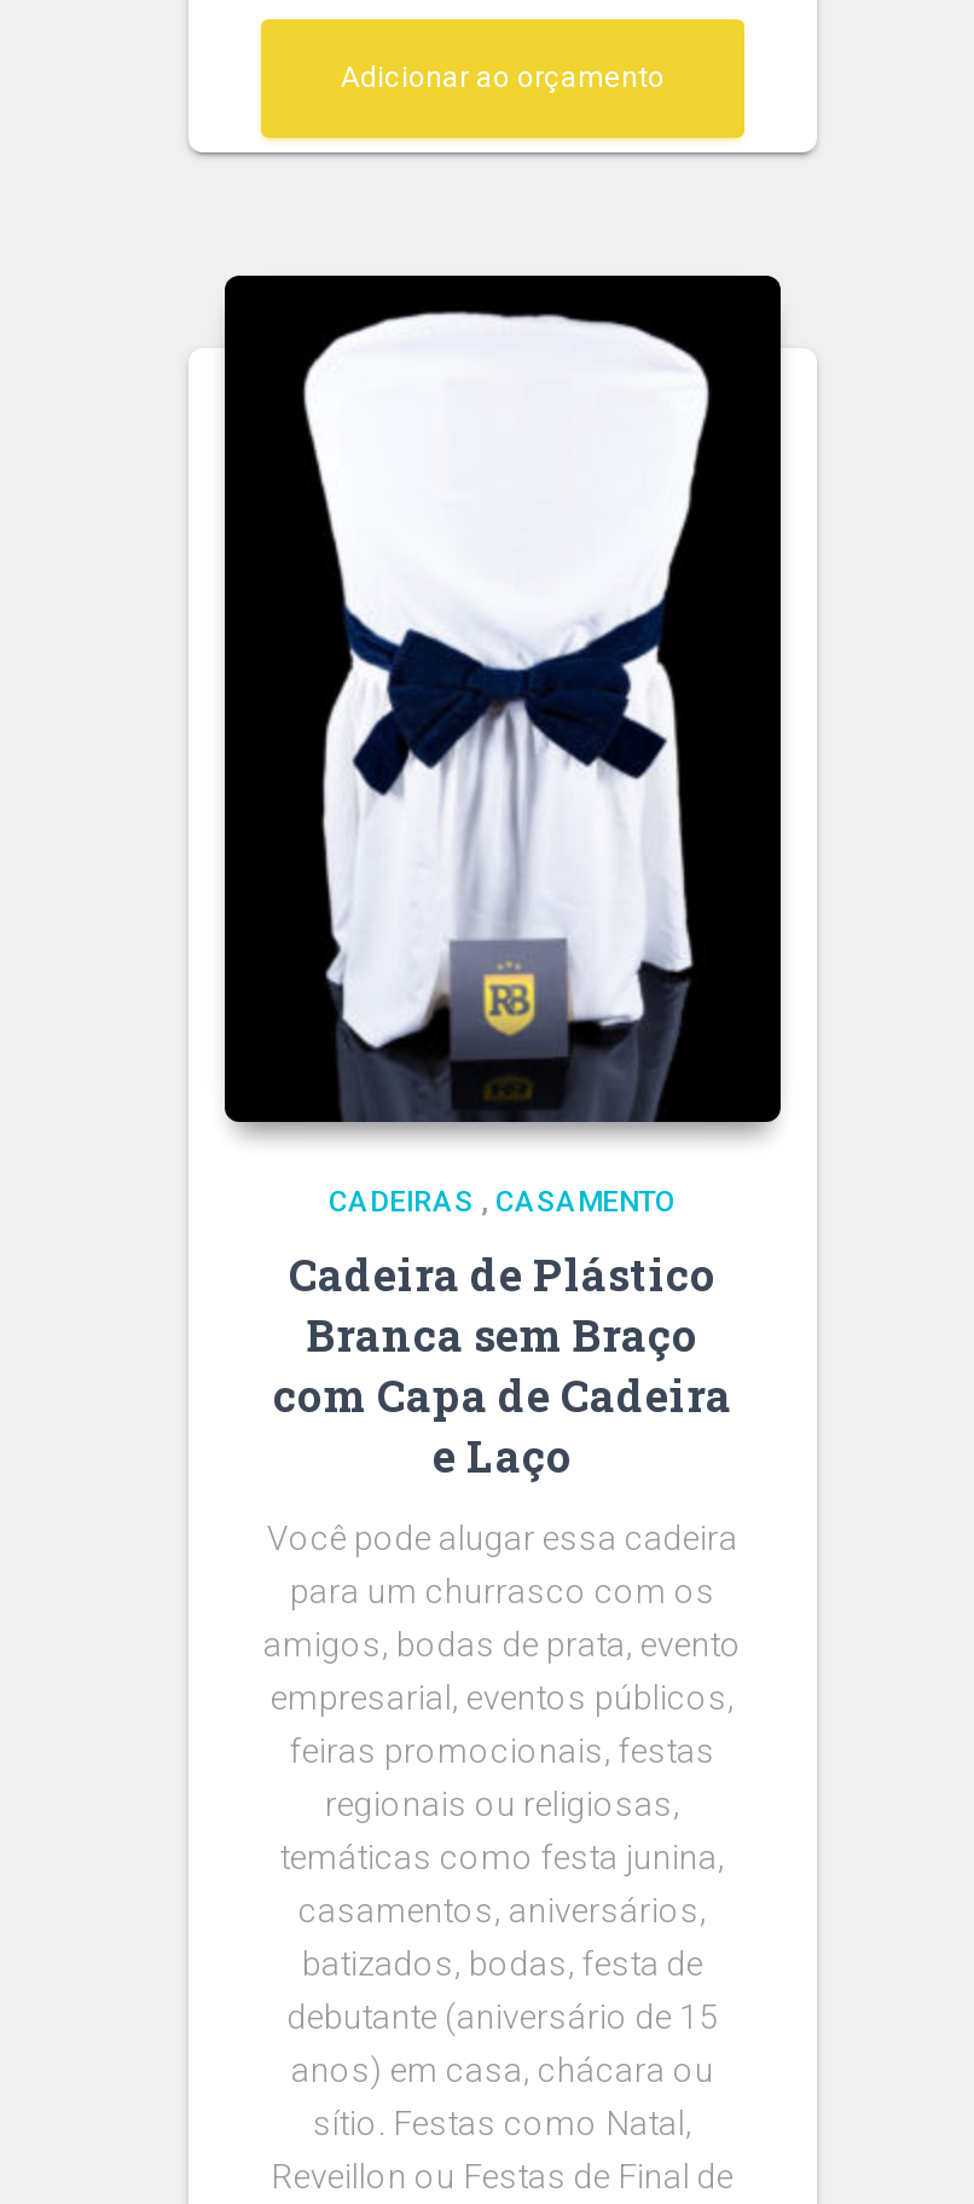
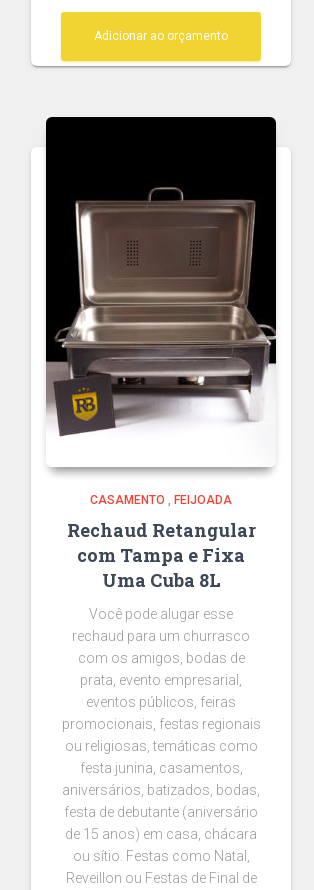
[222,308,783,1126] [image] -> [46,132,276,449] [image]
[329,1184,677,1218] CADEIRAS, CASAMENTO -> [90,493,232,507] CASAMENTO, FEIJOADA
[273,1244,732,1484] Cadeira de Plástico | Branca sem Braço | com Capa de Cadeira | e Laço -> [66,518,255,592] Rechaud Retangular | com Tampa e Fixa | Uma Cuba 8L
[263,1518,742,2141] Você pode alugar essa cadeira | para um churrasco com os | amigos, bodas de prata, evento | empresarial, eventos públicos, | feiras promocionais, festas | regionais ou religiosas, | temáticas como festa junina, | casamentos, aniversários, | batizados, bodas, festa de | debutante (aniversário de 15 | anos) em casa, chácara ou | sítio. Festas como Natal, -> [61,606,260,864] Você pode alugar esse | rechaud para um churrasco | com os amigos, bodas de | prata, evento empresarial, | eventos públicos, feiras | promocionais, festas regionais | ou religiosas, temáticas como | festa junina, casamentos, | aniversários, batizados, bodas, | festa de debutante (aniversário | de 15 anos) em casa, chácara | ou sítio. Festas como Natal,

